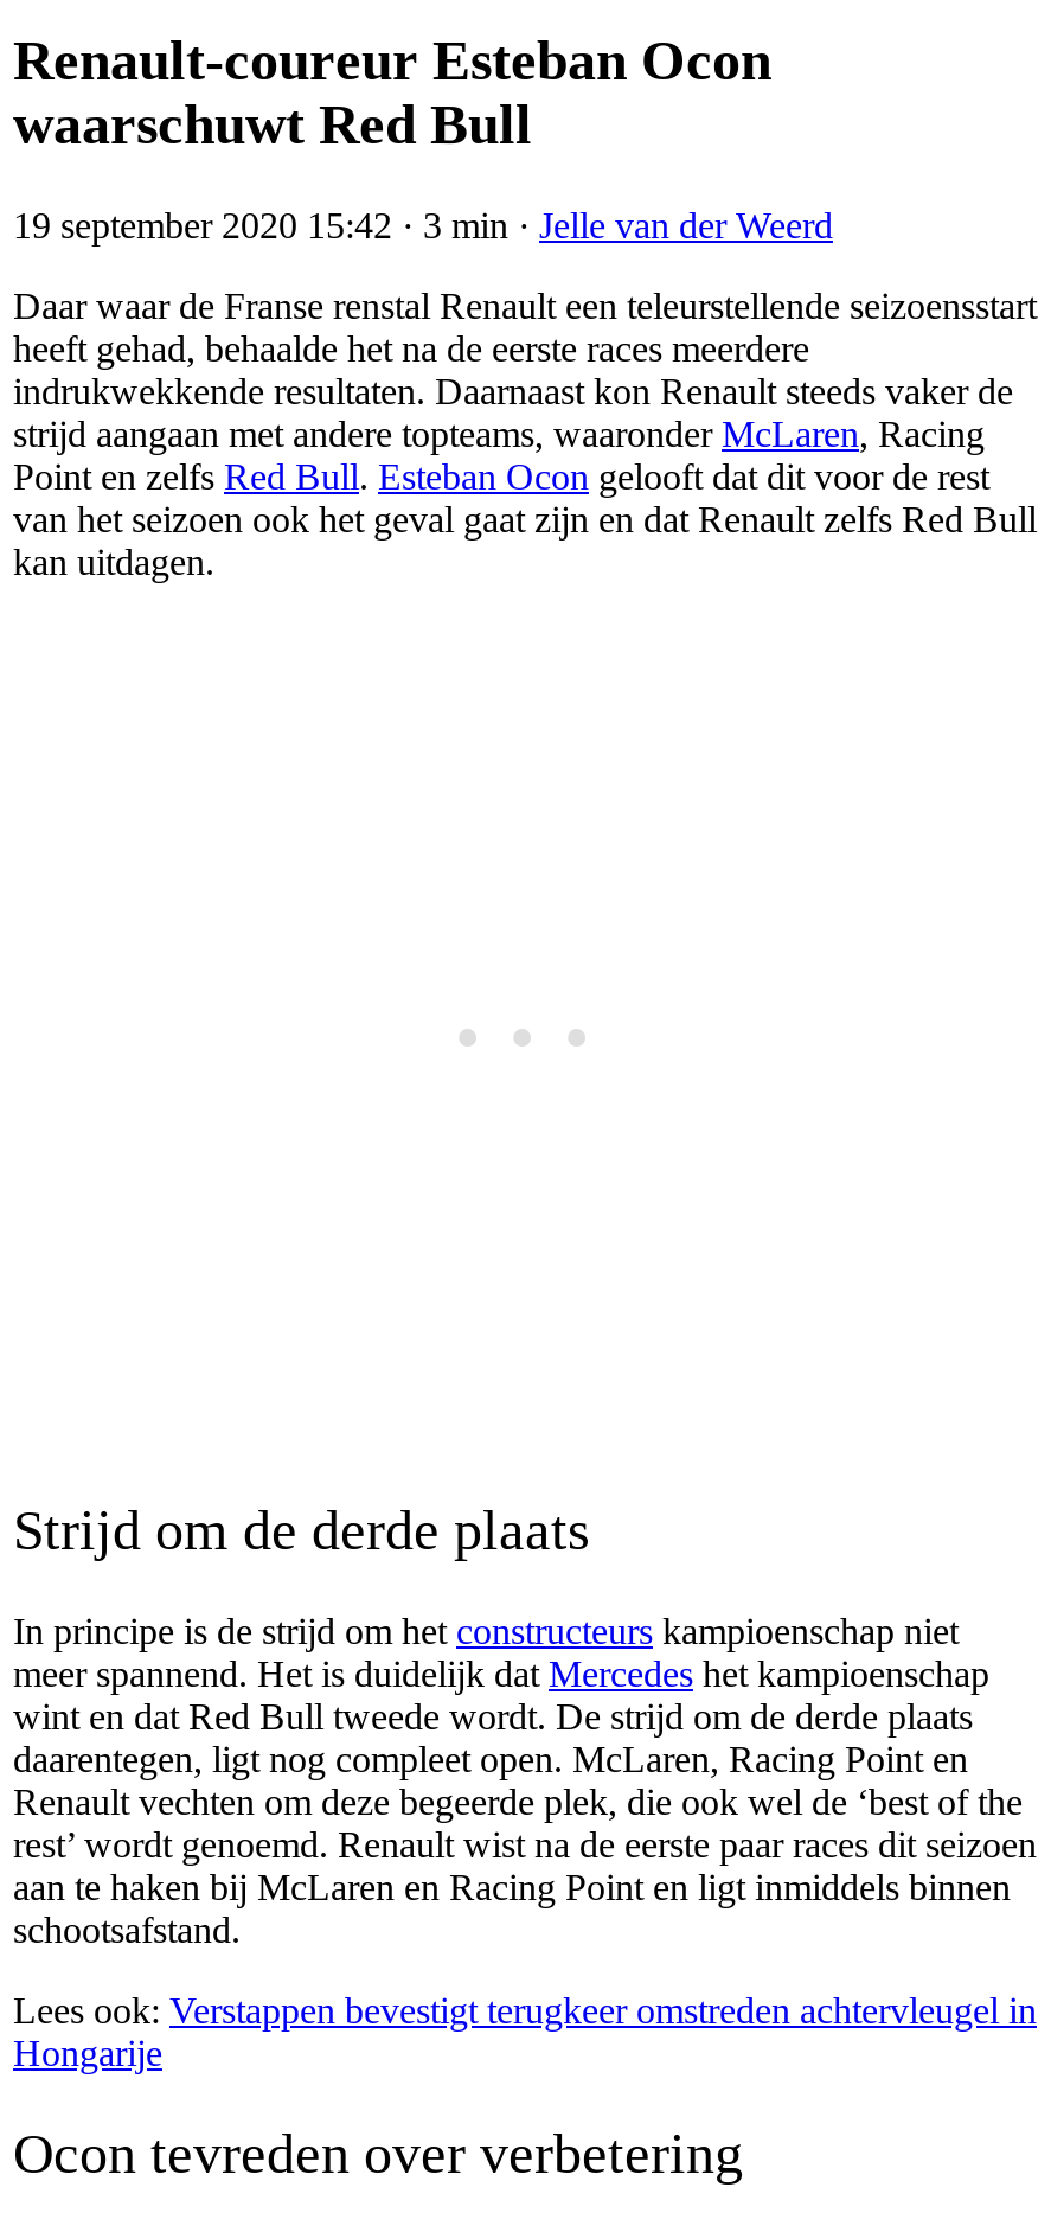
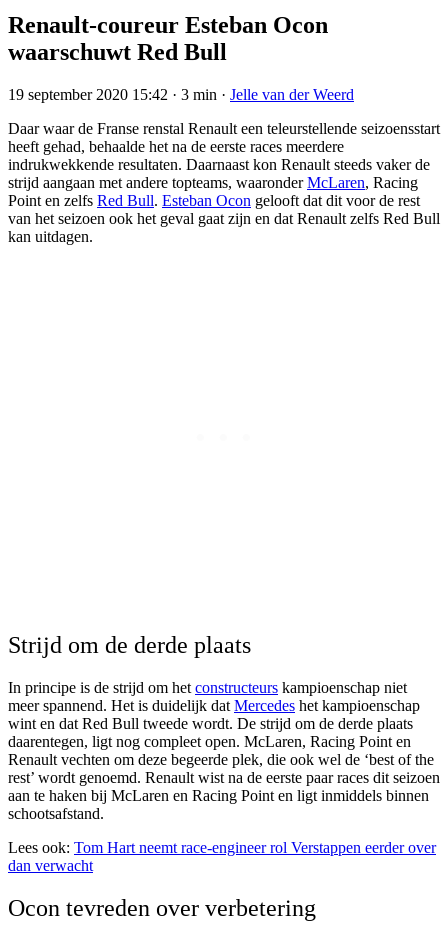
[13,1990,1037,2073] Lees ook: Verstappen bevestigt terugkeer omstreden achtervleugel in | Hongarije -> [8,839,436,874] Lees ook: Tom Hart neemt race-engineer rol Verstappen eerder over | dan verwacht

